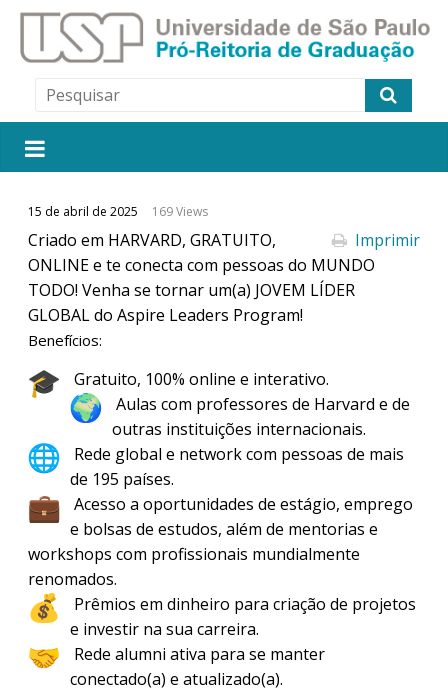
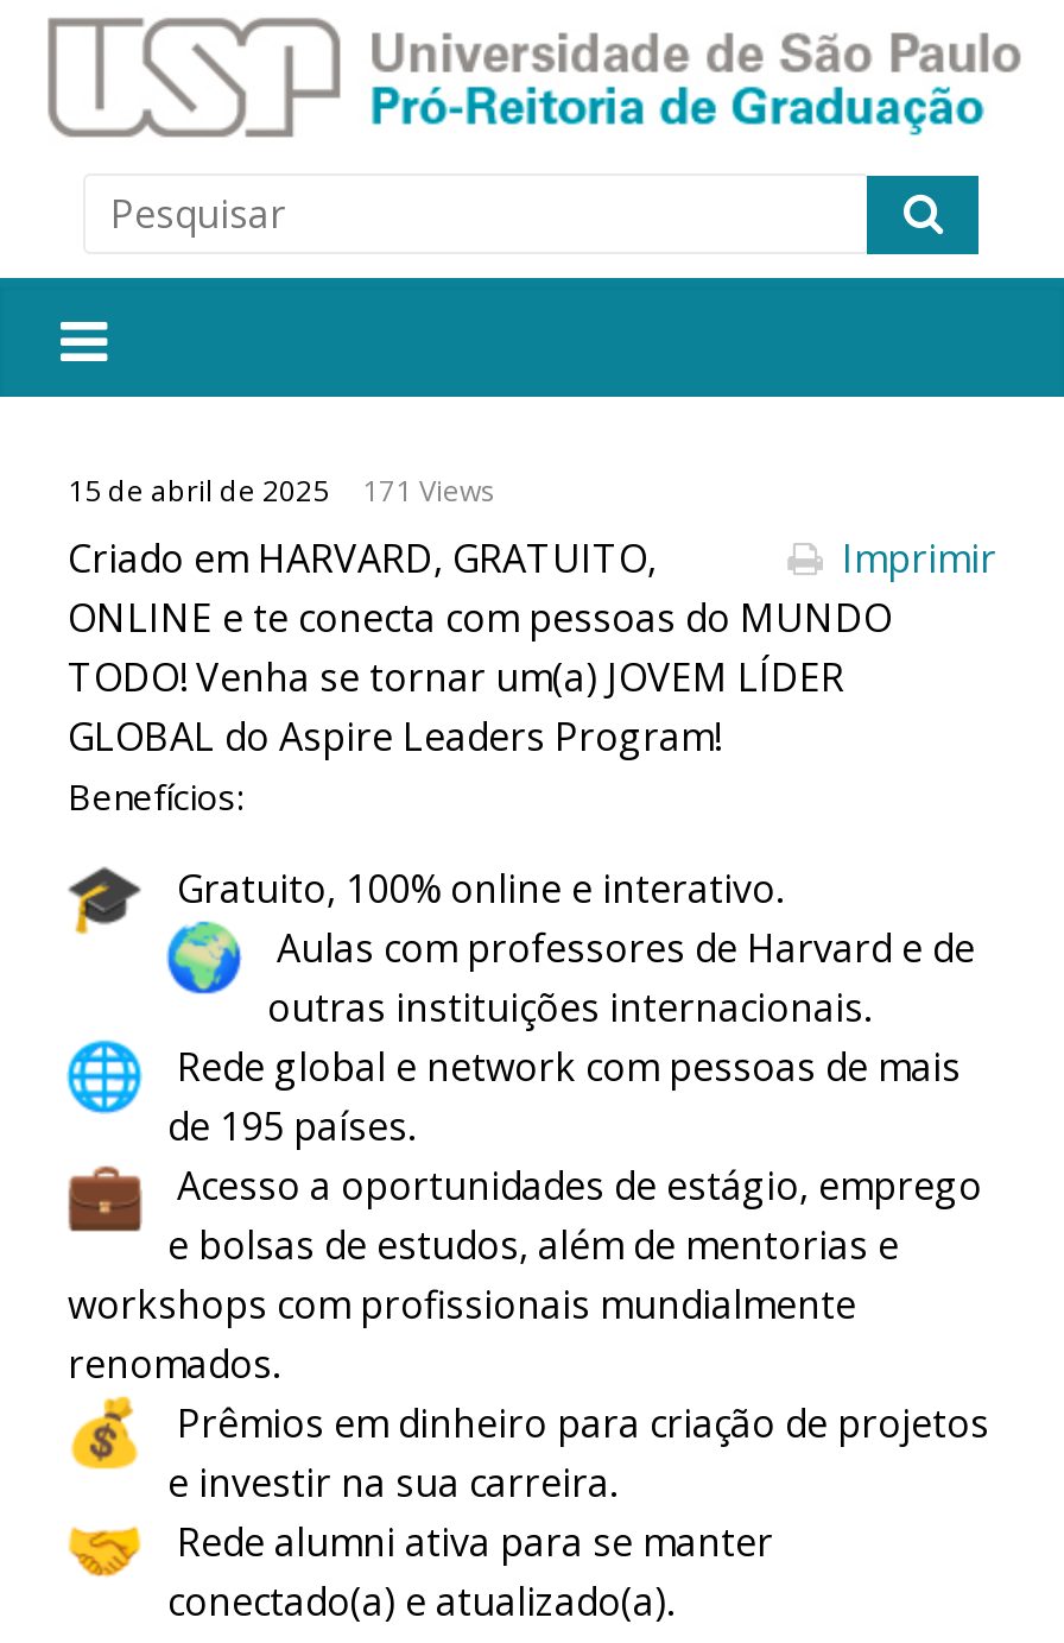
[28,202,208,219] 15 de abril de 2025 169 Views -> [67,469,495,510] 15 de abril de 2025 171 Views

